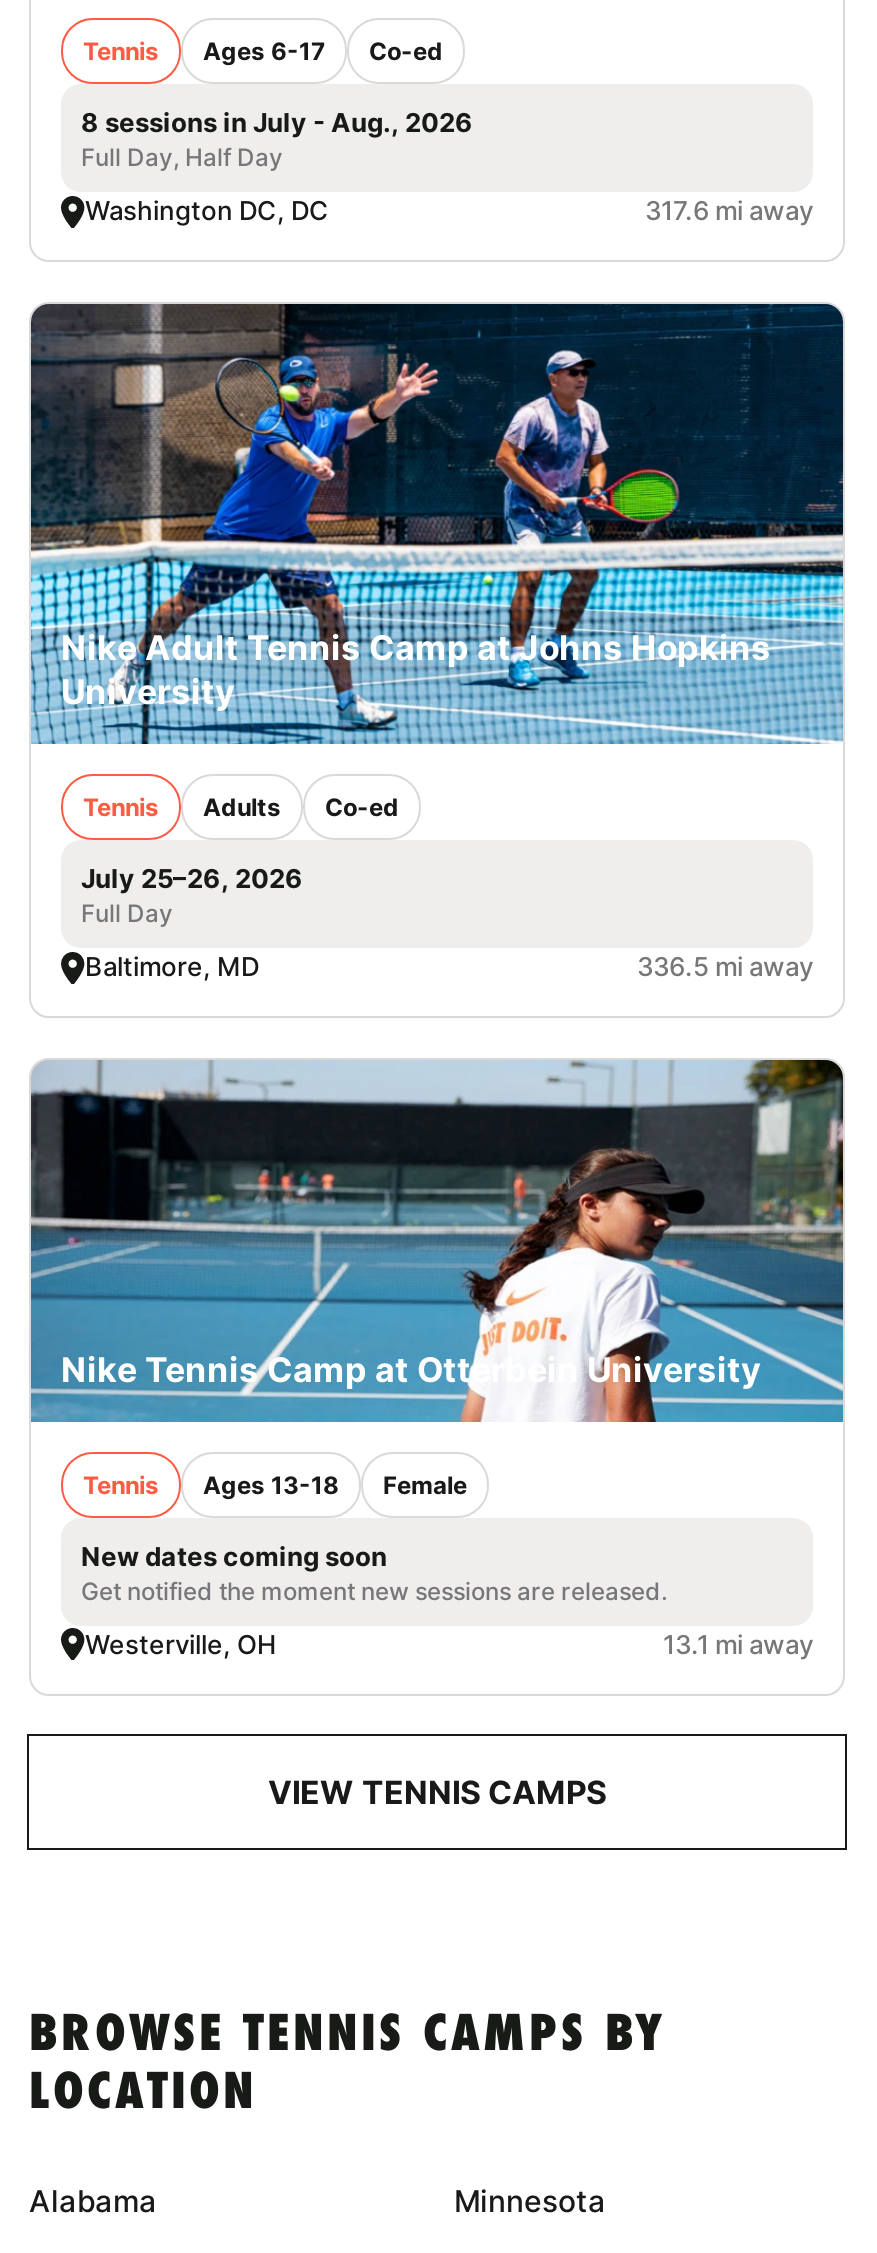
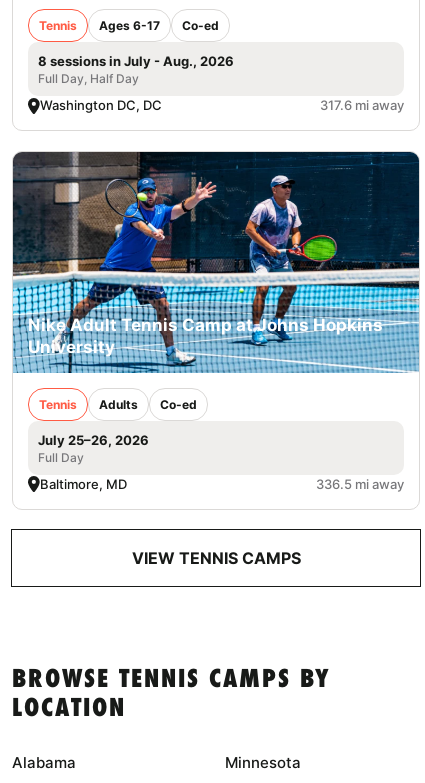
[29,1057,845,1659] [image] | Nike Tennis Camp at Otterbein University | Tennis | Ages 13-18 | Female | New dates coming soon | Get notified the moment new sessions are released. | Westerville, OH | 13.1 mi away -> none

